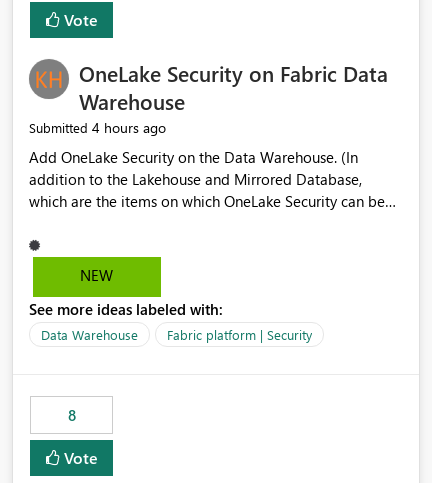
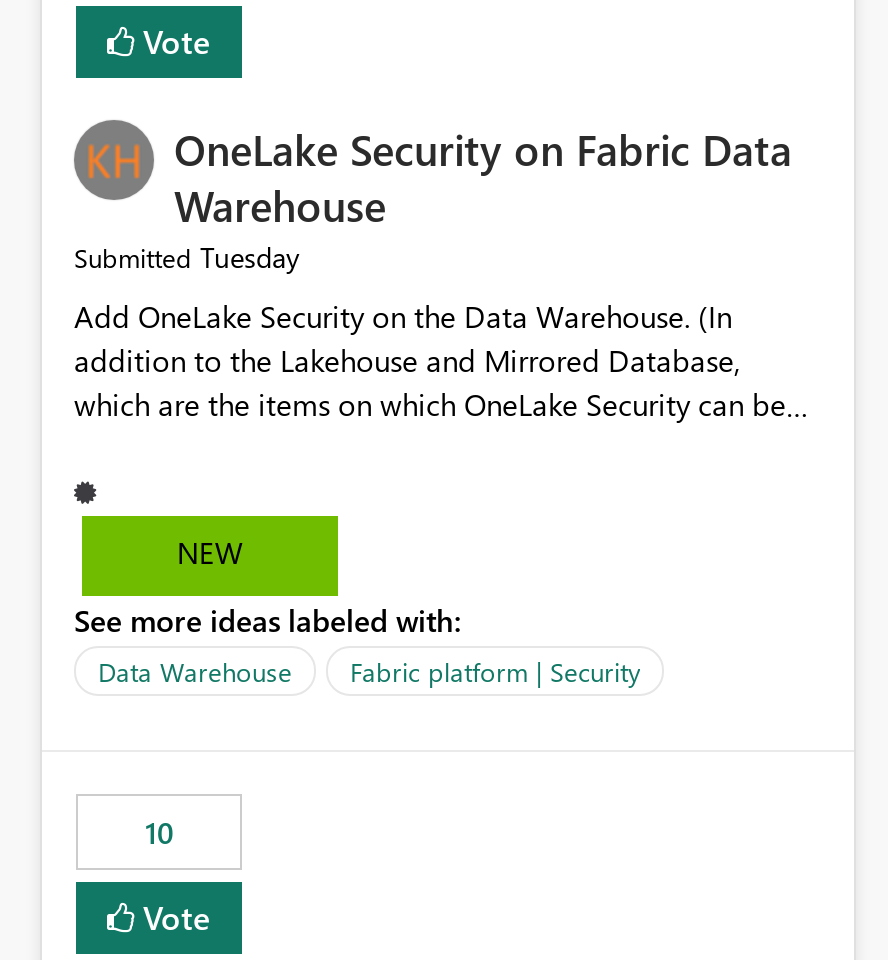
[29,118,166,137] Submitted 4 hours ago -> [74,239,300,277] Submitted Tuesday
[67,405,75,425] 8 -> [145,813,173,853] 10

